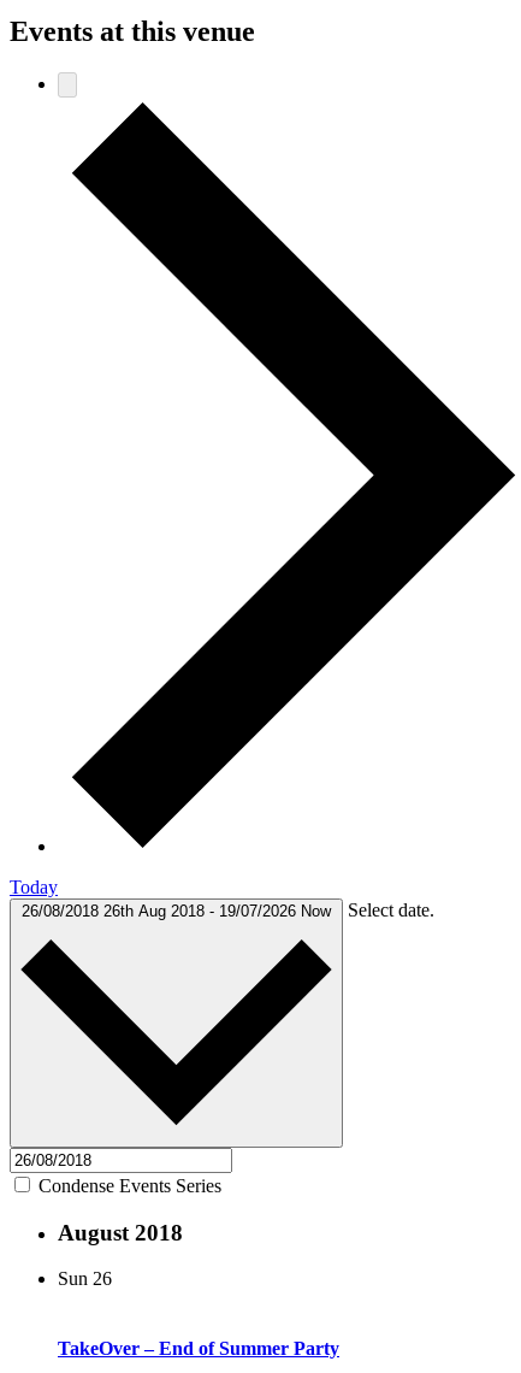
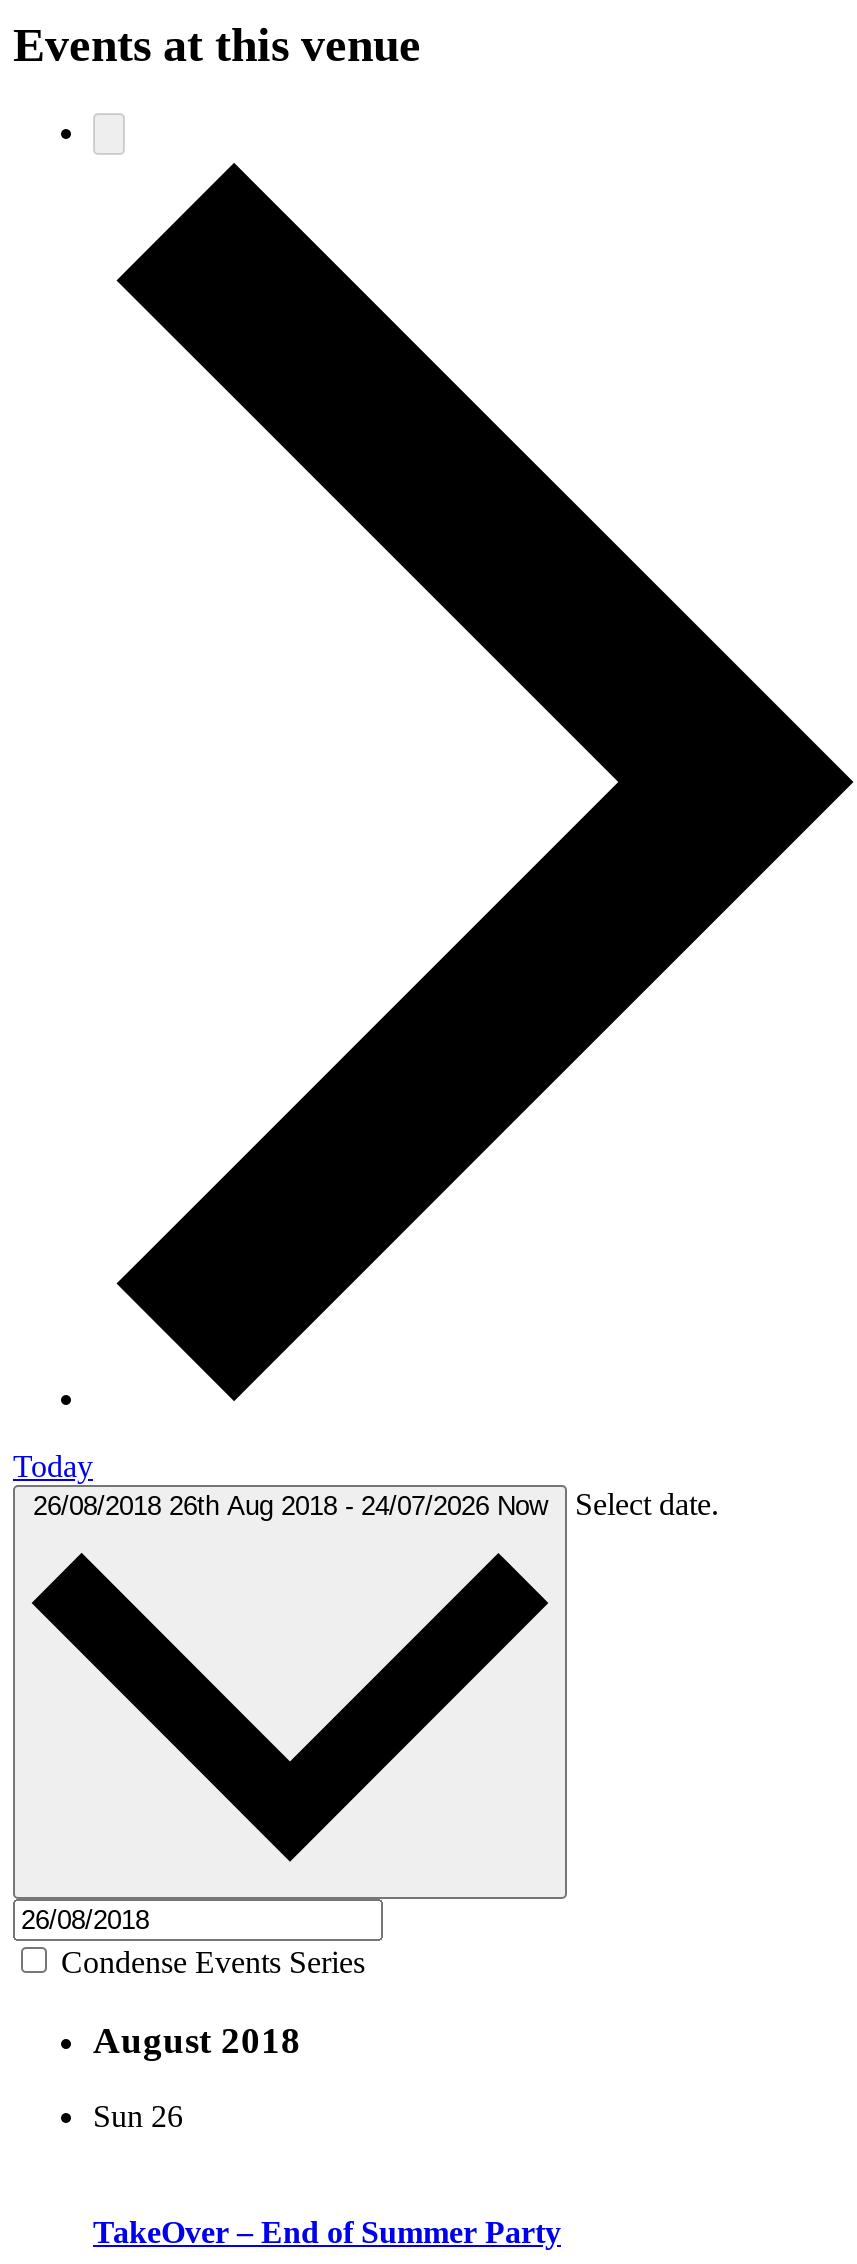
[22,900,434,921] 26/08/2018 26th Aug 2018 - 19/07/2026 Now Select date. -> [33,1488,719,1522] 26/08/2018 26th Aug 2018 - 24/07/2026 Now Select date.

